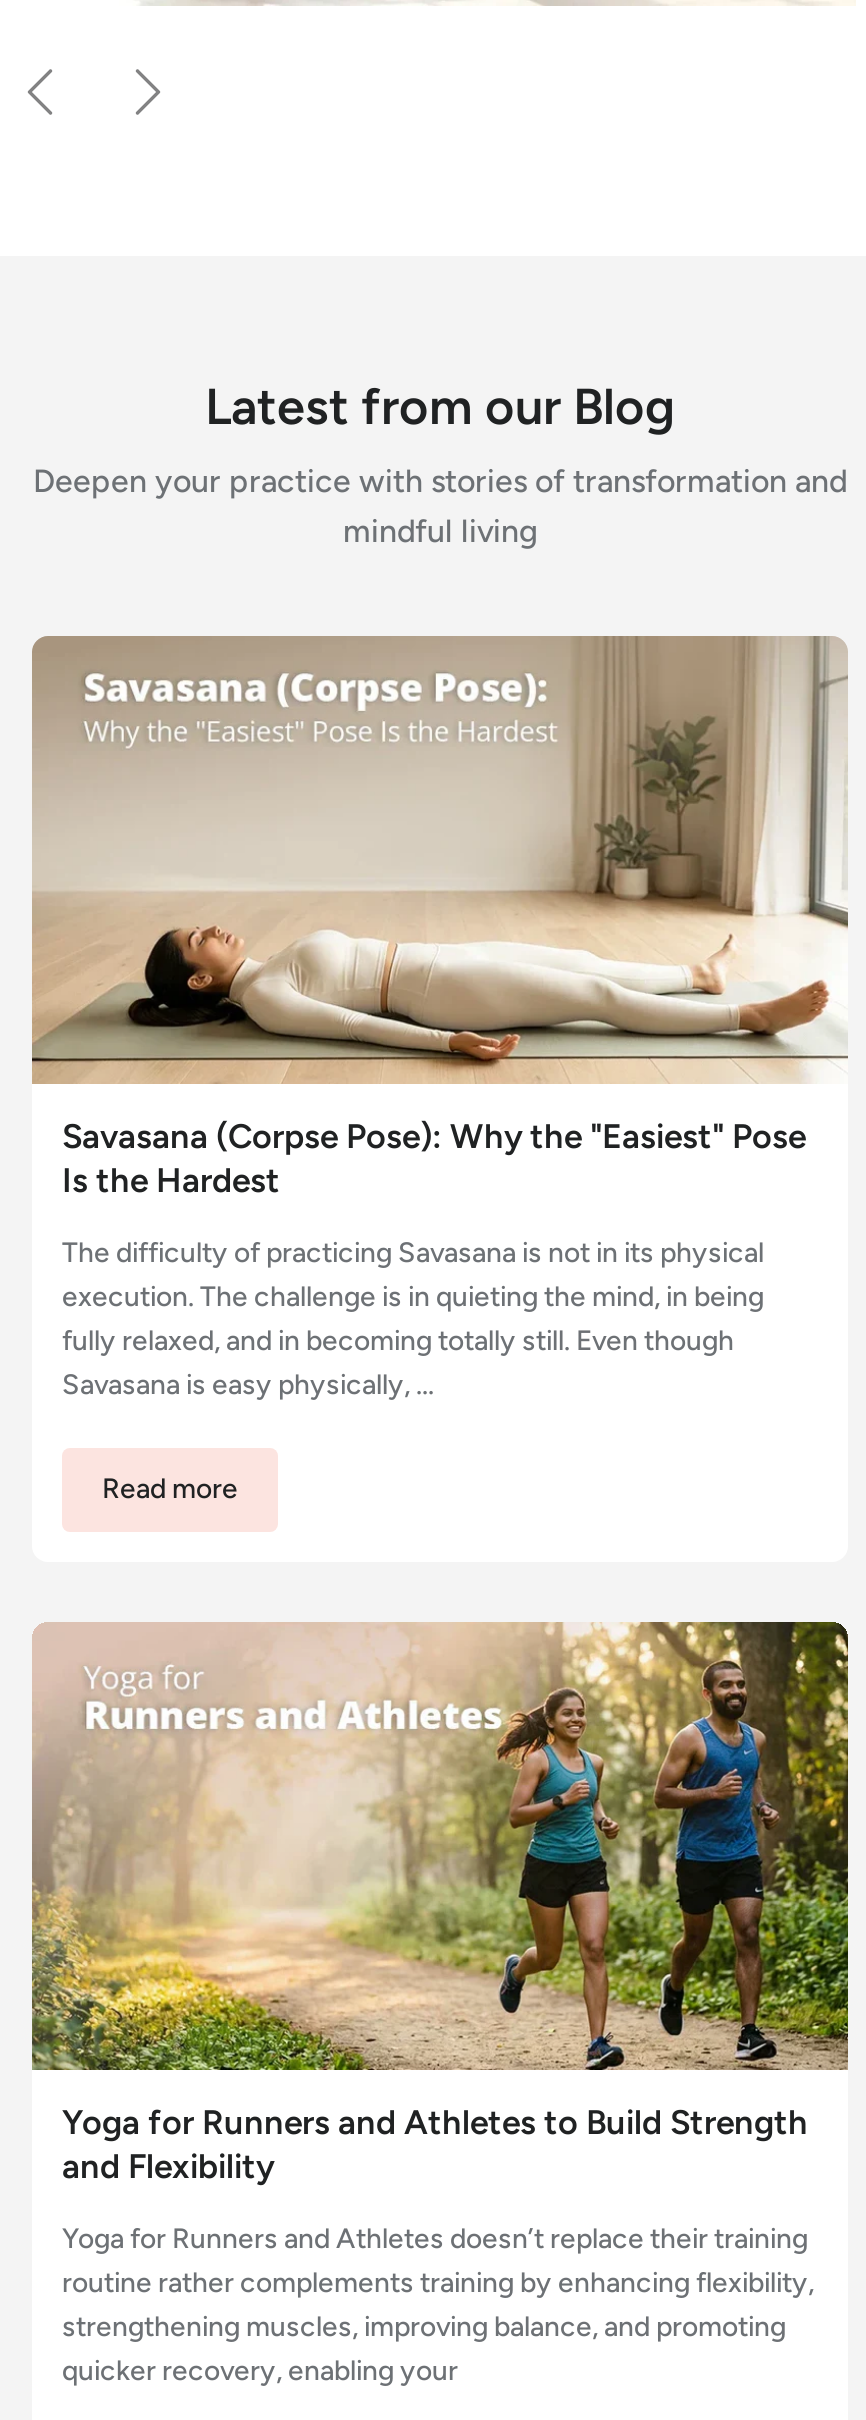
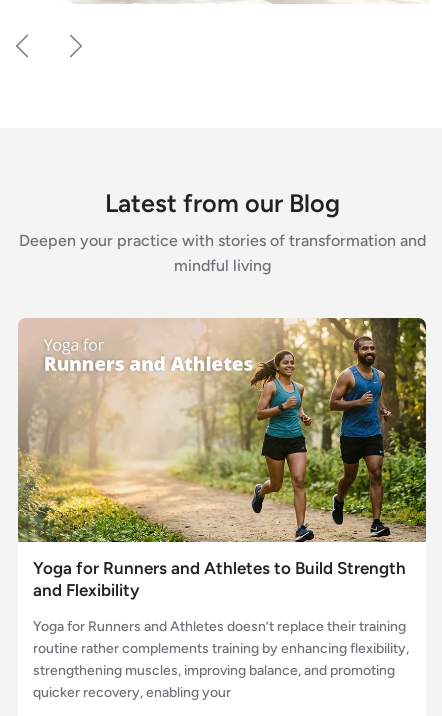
[32,636,848,1506] [image] | Savasana (Corpse Pose): Why the "Easiest" Pose | Is the Hardest | The difficulty of practicing Savasana is not in its physical | execution. The challenge is in quieting the mind, in being | fully relaxed, and in becoming totally still. Even though | Savasana is easy physically, ... | Read more -> none

